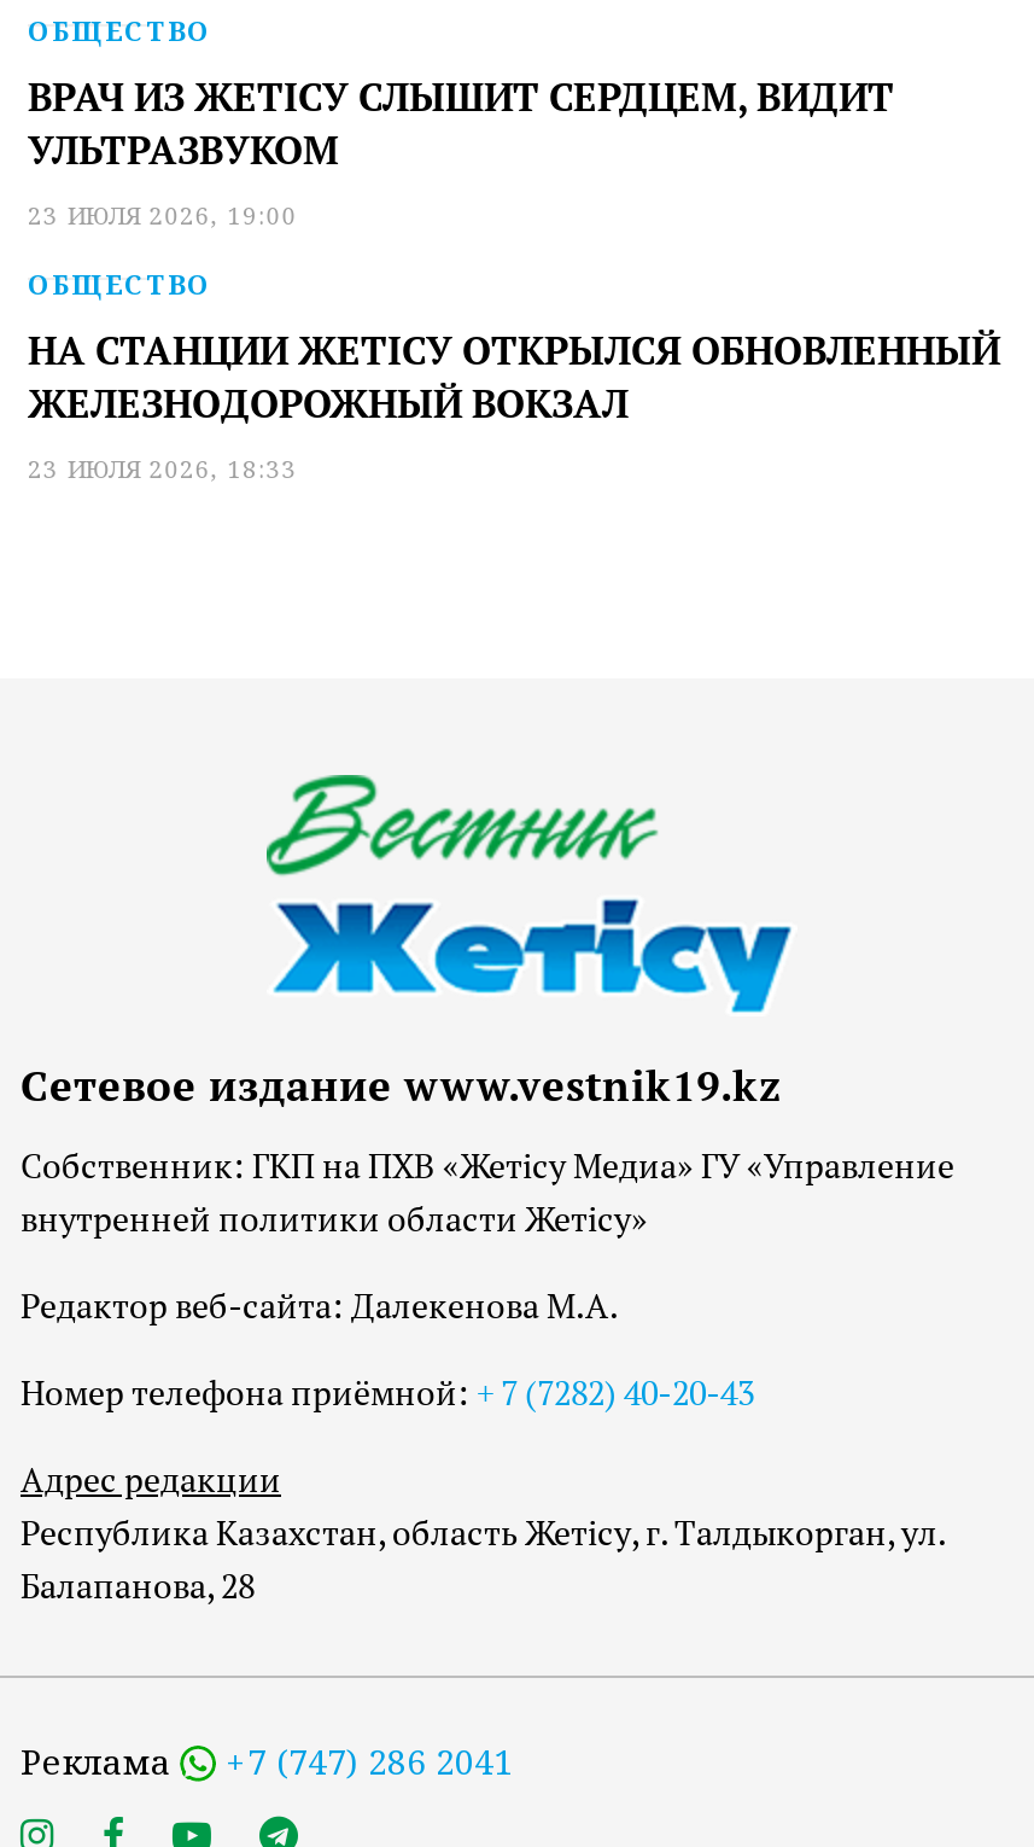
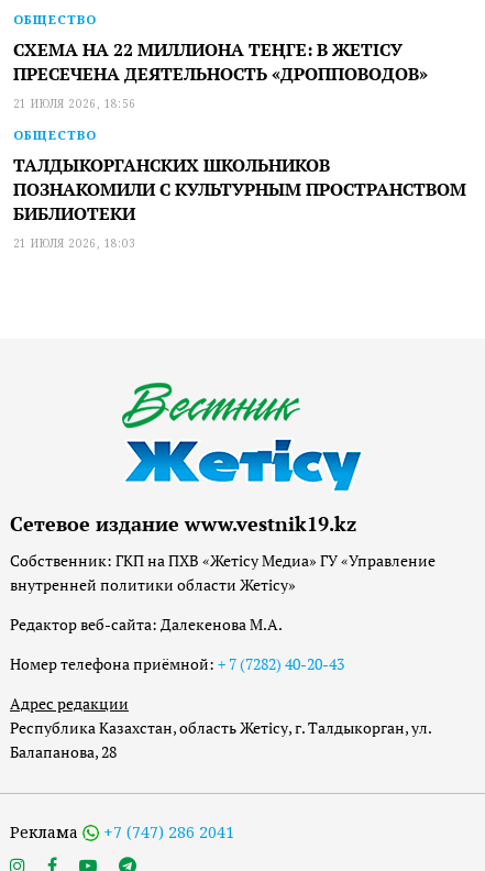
[28,70,894,232] ВРАЧ ИЗ ЖЕТIСУ СЛЫШИТ СЕРДЦЕМ, ВИДИТ | УЛЬТРАЗВУКОМ | 23 ИЮЛЯ 2026, 19:00 -> [13,37,428,111] СХЕМА НА 22 МИЛЛИОНА ТЕҢГЕ: В ЖЕТІСУ | ПРЕСЕЧЕНА ДЕЯТЕЛЬНОСТЬ «ДРОППОВОДОВ» | 21 ИЮЛЯ 2026, 18:56
[28,324,1000,485] НА СТАНЦИИ ЖЕТІСУ ОТКРЫЛСЯ ОБНОВЛЕННЫЙ | ЖЕЛЕЗНОДОРОЖНЫЙ ВОКЗАЛ | 23 ИЮЛЯ 2026, 18:33 -> [13,153,466,251] ТАЛДЫКОРГАНСКИХ ШКОЛЬНИКОВ | ПОЗНАКОМИЛИ С КУЛЬТУРНЫМ ПРОСТРАНСТВОМ | БИБЛИОТЕКИ | 21 ИЮЛЯ 2026, 18:03

